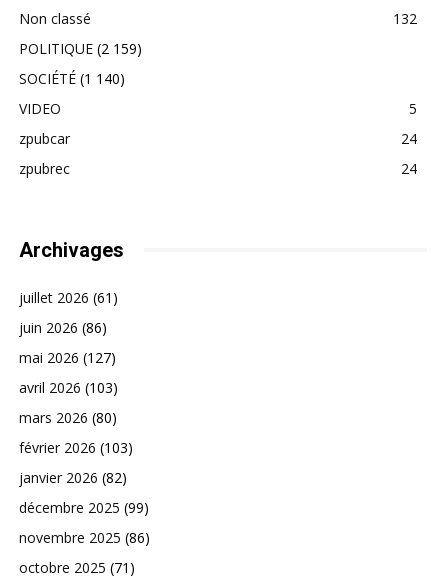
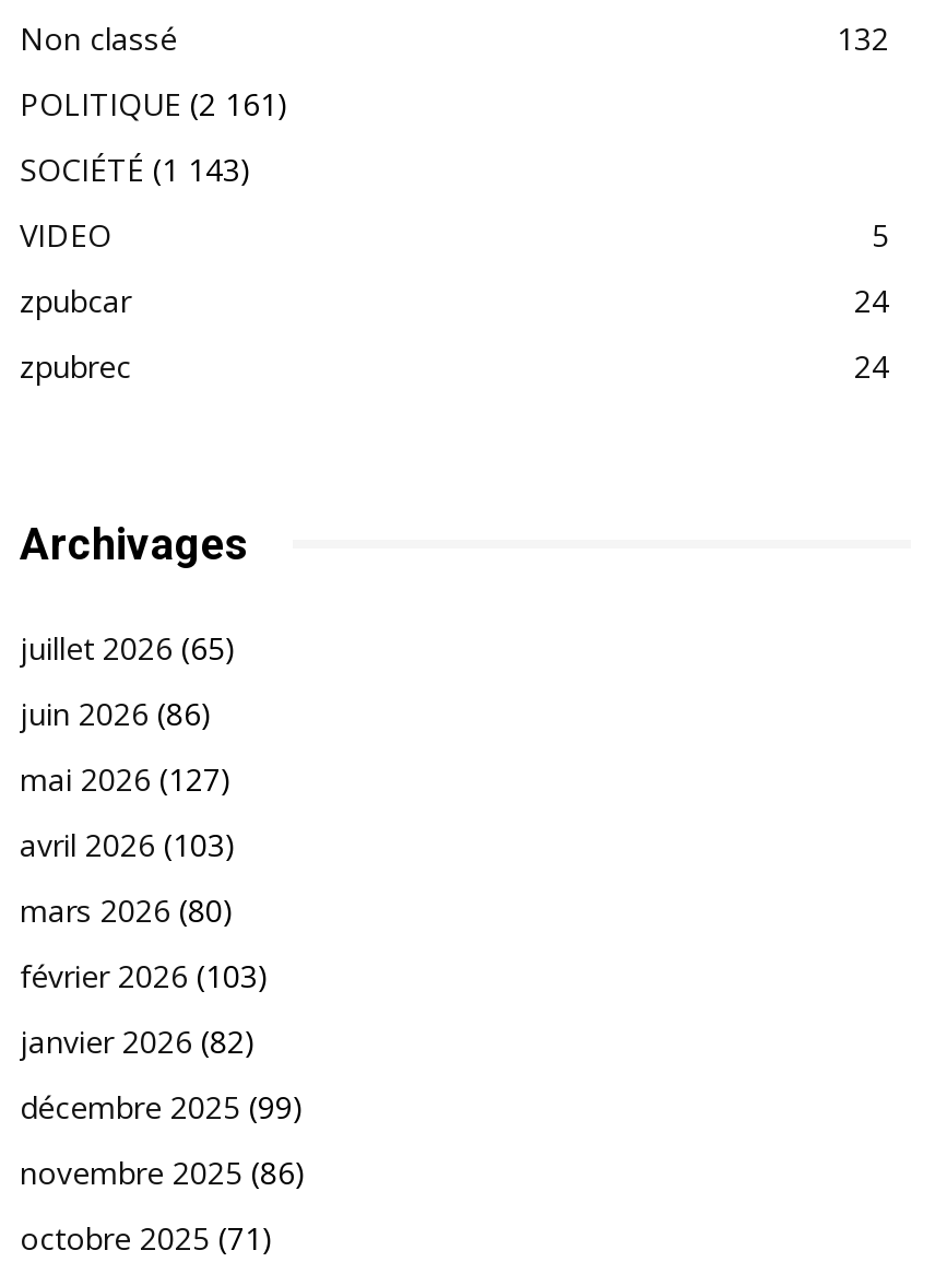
[19,38,142,57] POLITIQUE (2 159) -> [20,82,288,123] POLITIQUE (2 161)
[19,68,125,87] SOCIÉTÉ (1 140) -> [20,148,251,189] SOCIÉTÉ (1 143)
[19,287,118,306] juillet 2026 (61) -> [20,626,236,668] juillet 2026 (65)

